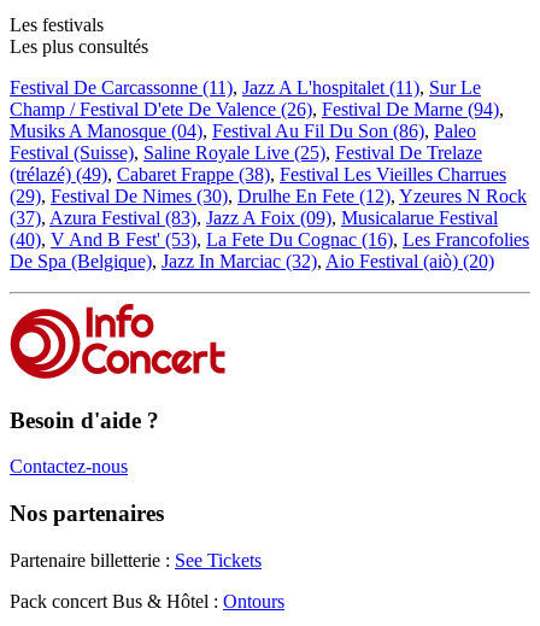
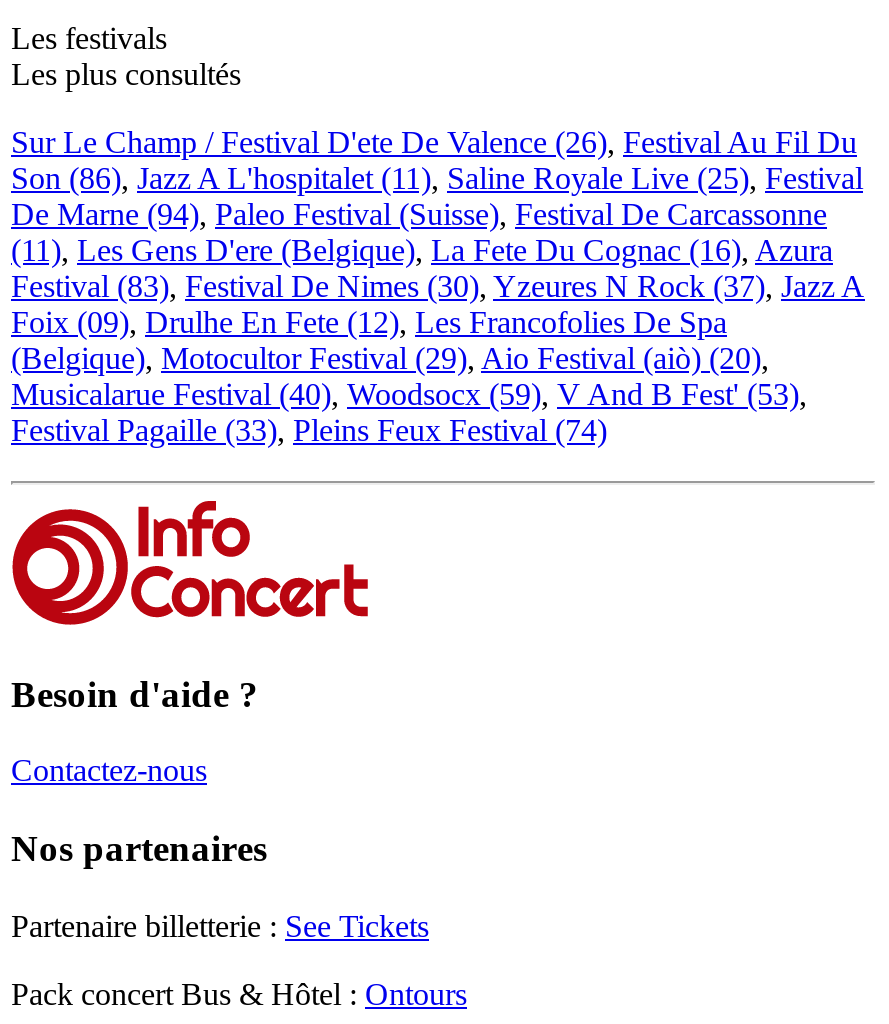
[10,77,529,271] Festival De Carcassonne (11), Jazz A L'hospitalet (11), Sur Le | Champ / Festival D'ete De Valence (26), Festival De Marne (94), | Musiks A Manosque (04), Festival Au Fil Du Son (86), Paleo | Festival (Suisse), Saline Royale Live (25), Festival De Trelaze | (trélazé) (49), Cabaret Frappe (38), Festival Les Vieilles Charrues | (29), Festival De Nimes (30), Drulhe En Fete (12), Yzeures N Rock | (37), Azura Festival (83), Jazz A Foix (09), Musicalarue Festival | (40), V And B Fest' (53), La Fete Du Cognac (16), Les Francofolies | De Spa (Belgique), Jazz In Marciac (32),Aio Festival (aiò) (20) -> [11,125,865,447] Sur Le Champ / Festival D'ete De Valence (26), Festival Au Fil Du | Son (86), Jazz A L'hospitalet (11), Saline Royale Live (25), Festival | De Marne (94), Paleo Festival (Suisse), Festival De Carcassonne | (11), Les Gens D'ere (Belgique), La Fete Du Cognac (16), Azura | Festival (83), Festival De Nimes (30), Yzeures N Rock (37), Jazz A | Foix (09), Drulhe En Fete (12), Les Francofolies De Spa | (Belgique), Motocultor Festival (29), Aio Festival (aiò) (20), | Musicalarue Festival (40), Woodsocx (59), V And B Fest' (53), | Festival Pagaille (33),Pleins Feux Festival (74)

